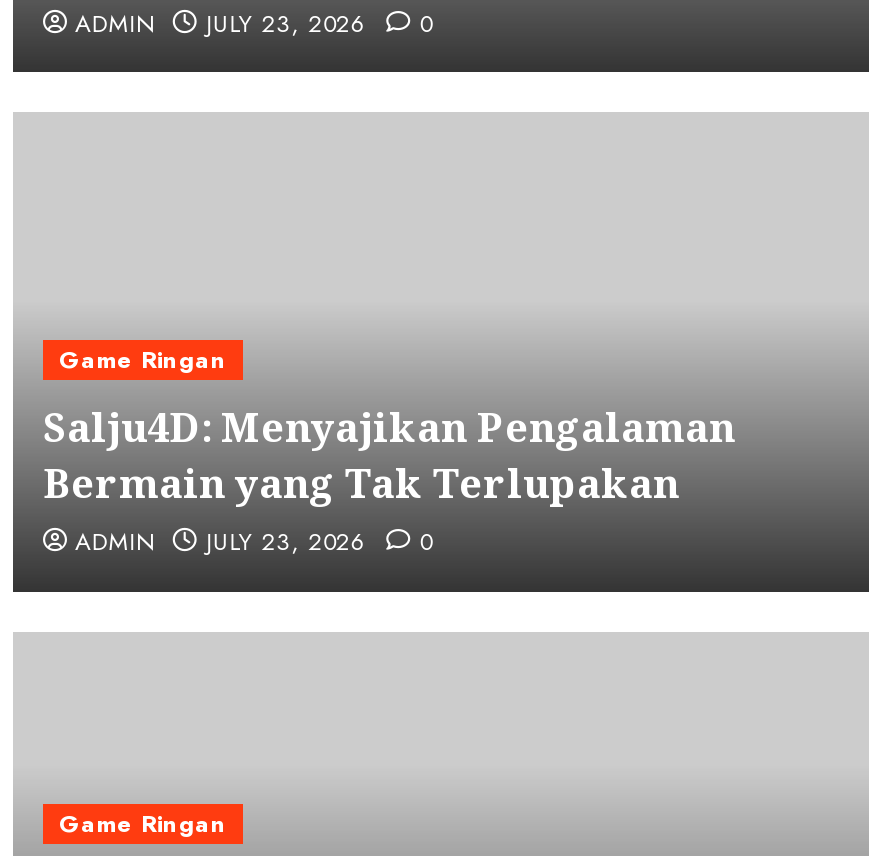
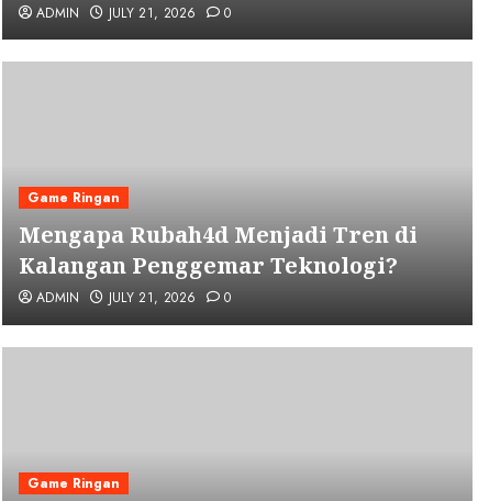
[75,6,433,42] ADMIN JULY 23, 2026 0 -> [36,3,232,23] ADMIN JULY 21, 2026 0
[43,400,735,510] Salju4D: Menyajikan Pengalaman | Bermain yang Tak Terlupakan -> [19,220,418,280] Mengapa Rubah4d Menjadi Tren di | Kalangan Penggemar Teknologi?
[75,524,433,560] ADMIN JULY 23, 2026 0 -> [36,288,232,308] ADMIN JULY 21, 2026 0

